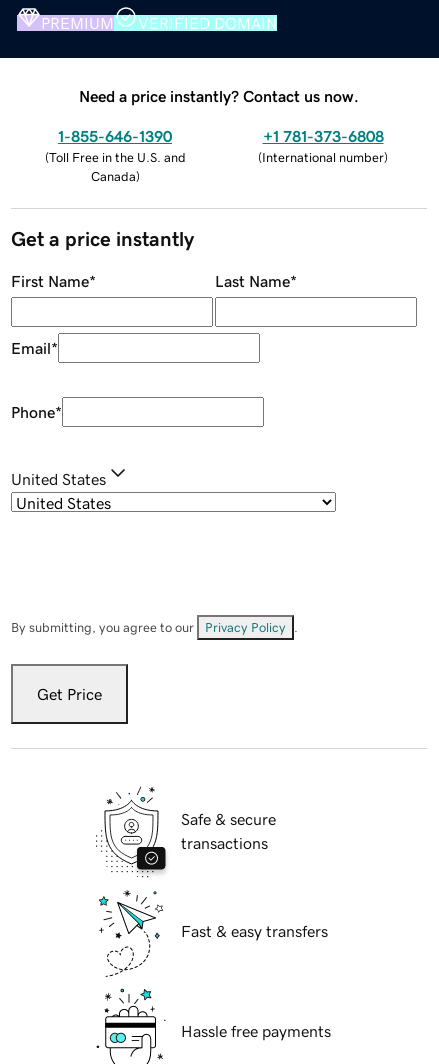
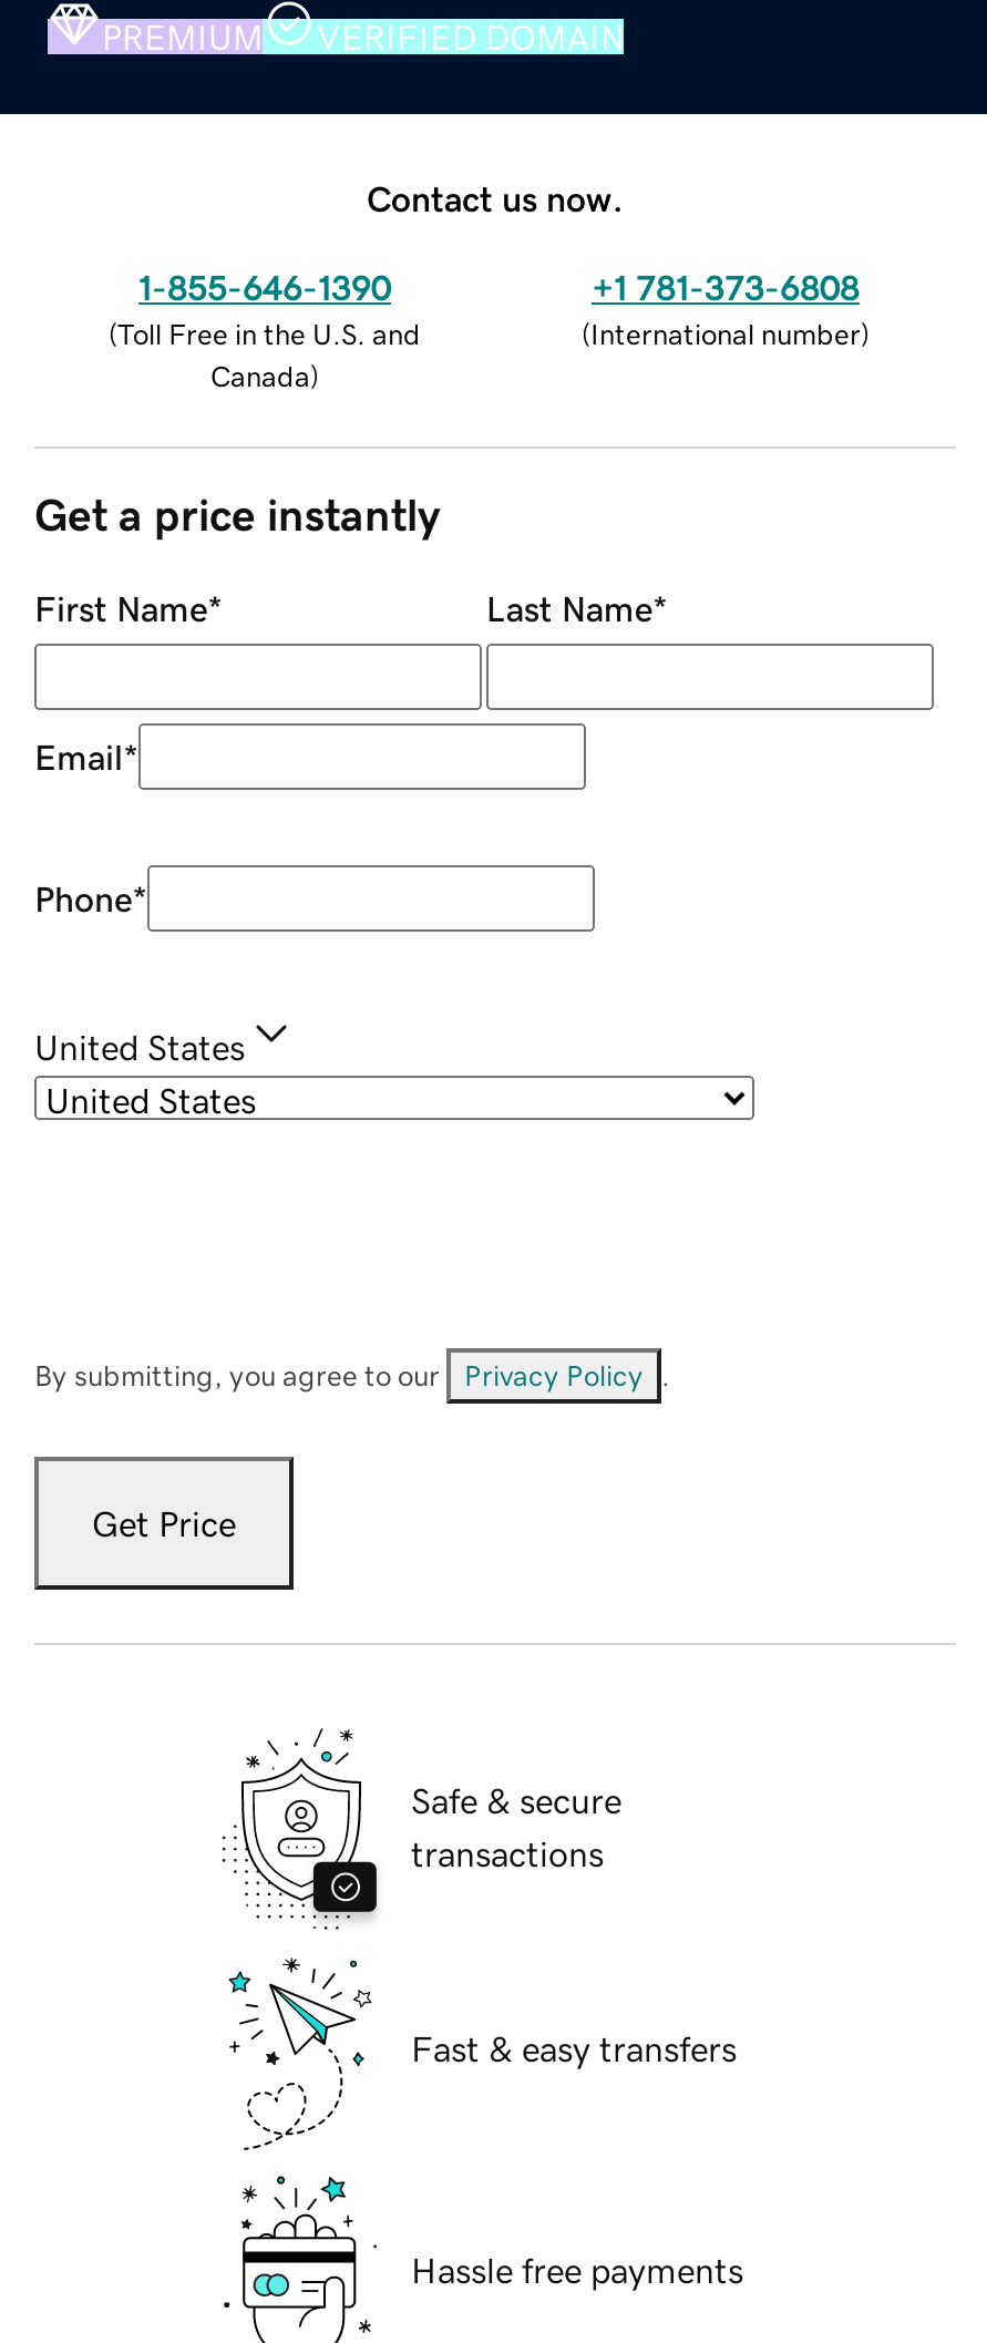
[79,88,359,104] Need a price instantly? Contact us now. -> [367,180,624,215] Contact us now.

